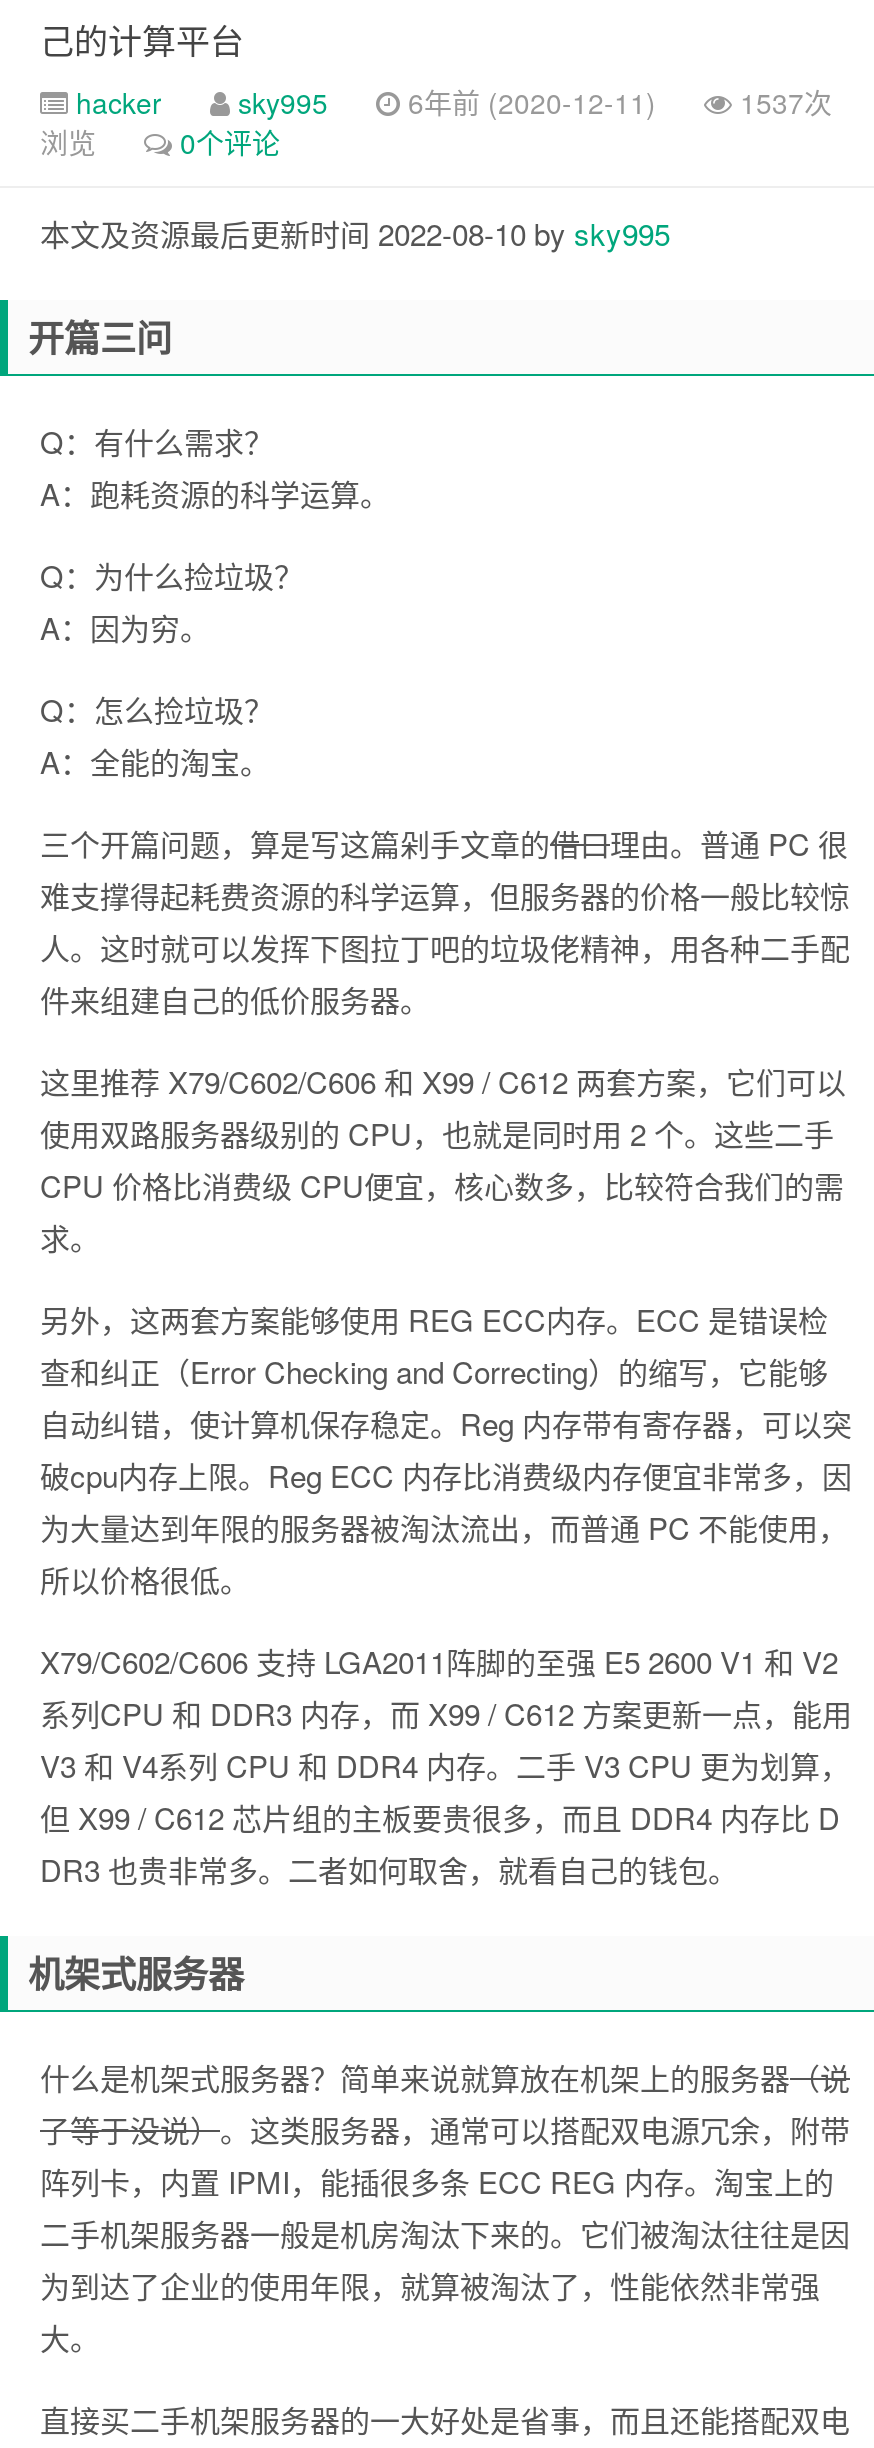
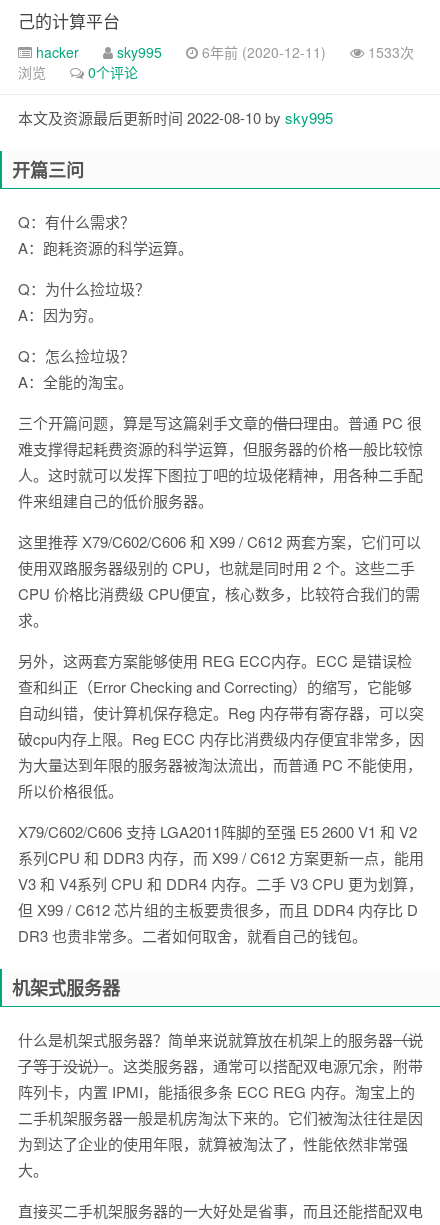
[68,82,832,122] hacker sky995 6年前 (2020-12-11) 1537次 -> [32,42,414,62] hacker sky995 6年前 (2020-12-11) 1533次

